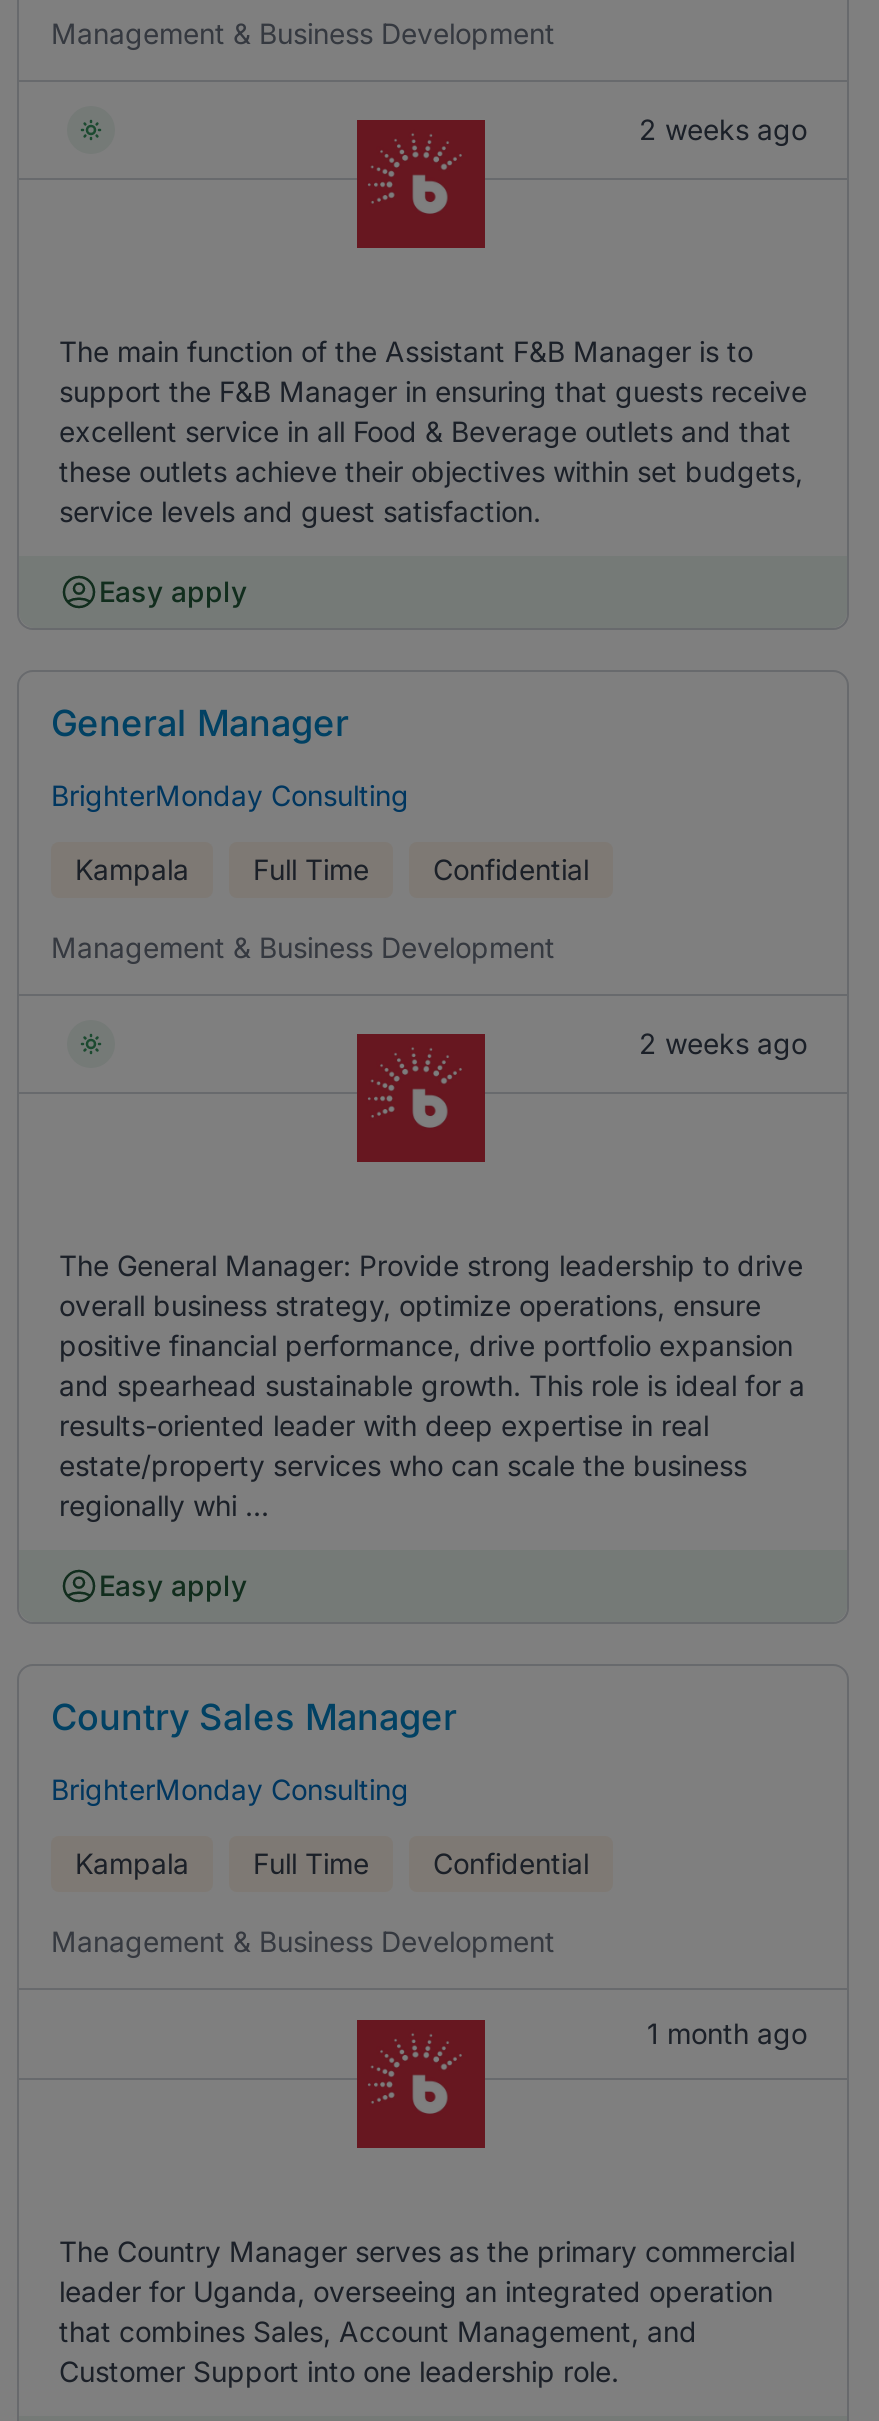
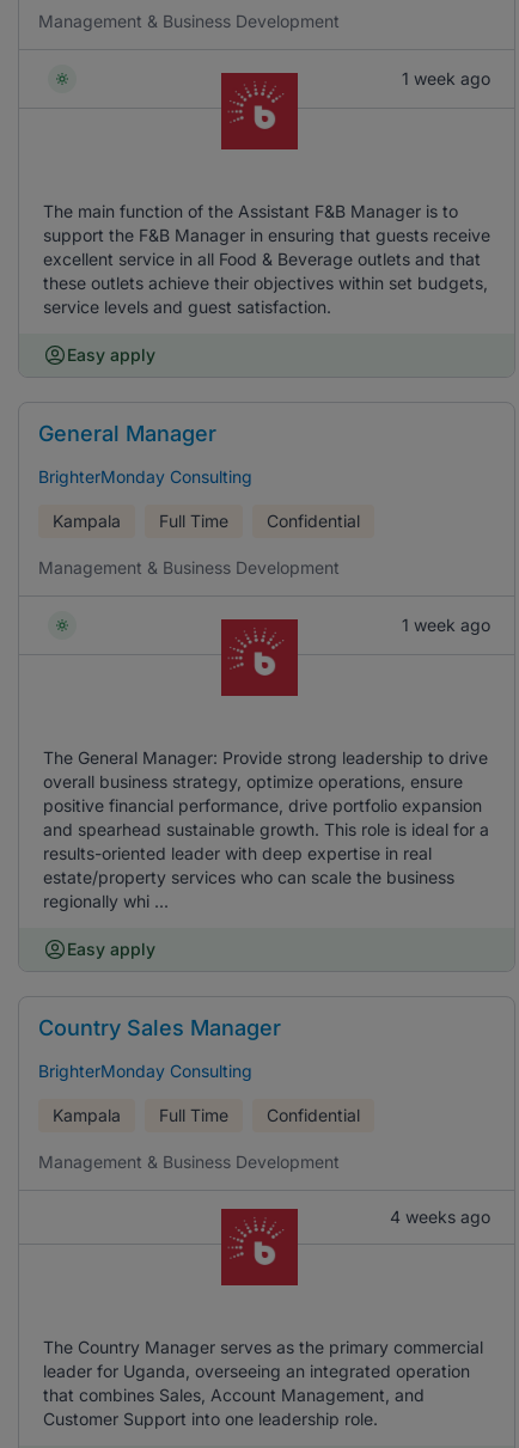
[639,112,807,146] 2 weeks ago -> [402,68,490,88] 1 week ago
[639,1026,807,1060] 2 weeks ago -> [402,615,490,635] 1 week ago
[647,2016,807,2050] 1 month ago -> [390,1206,490,1227] 4 weeks ago

